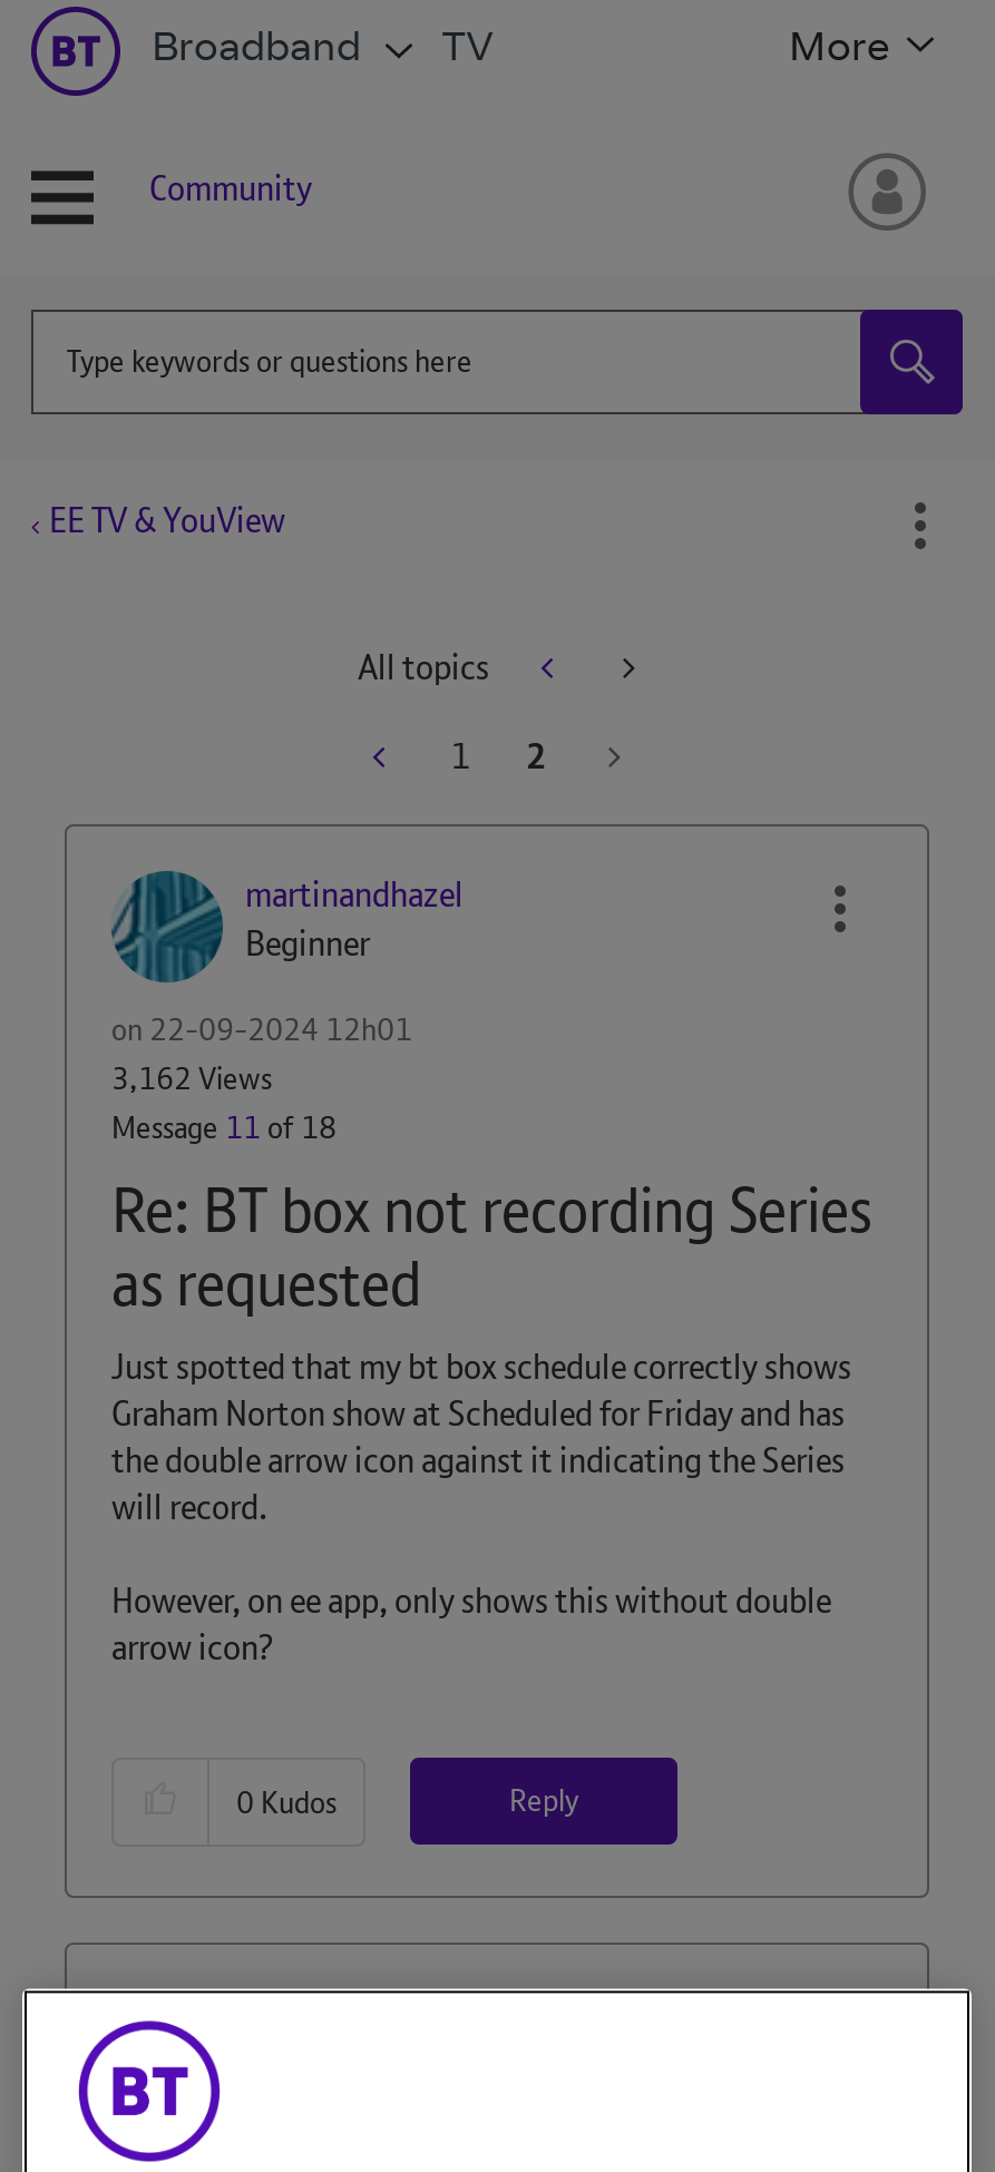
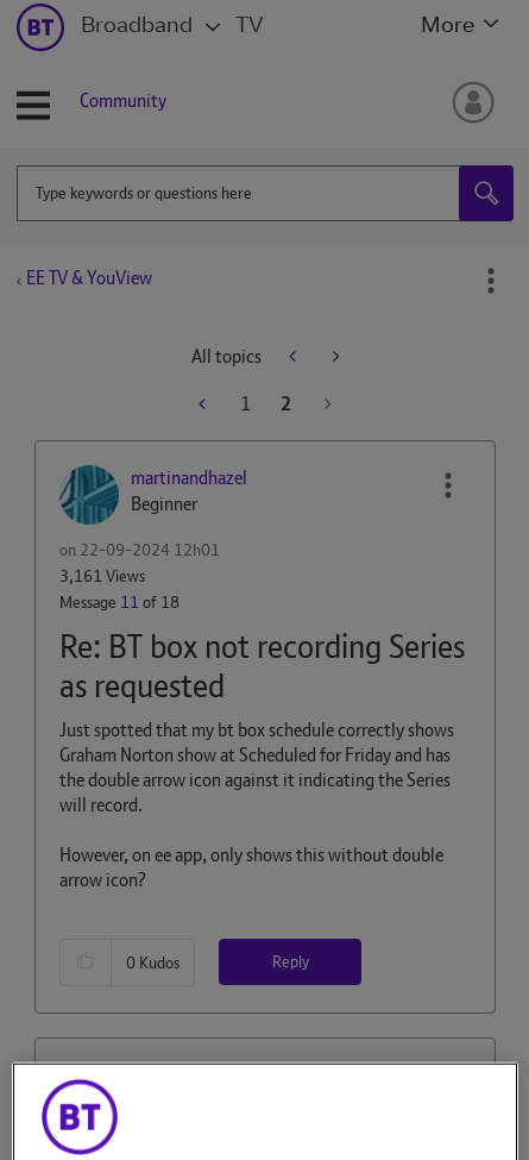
[111,1058,272,1098] 3,162 Views -> [59,565,145,587] 3,161 Views

